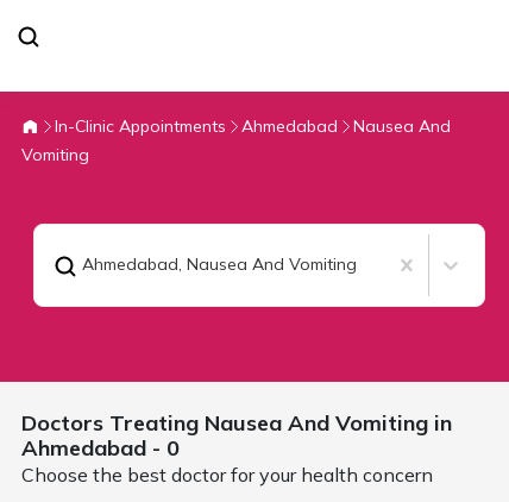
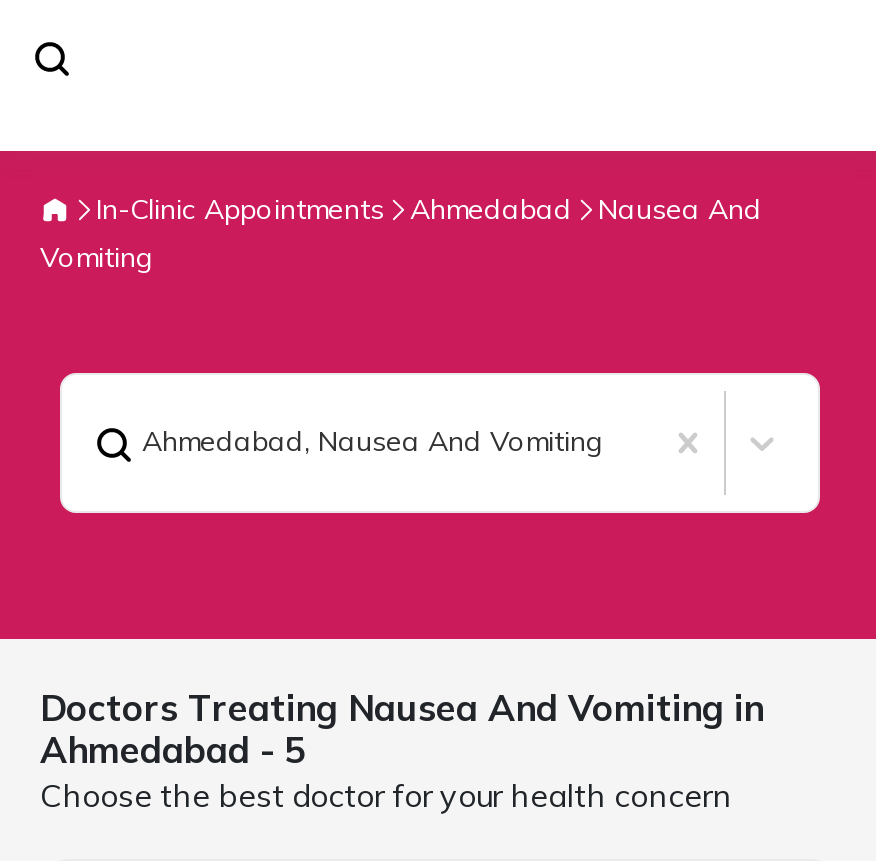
[21,434,180,461] Ahmedabad - 0 -> [40,727,306,773] Ahmedabad - 5

